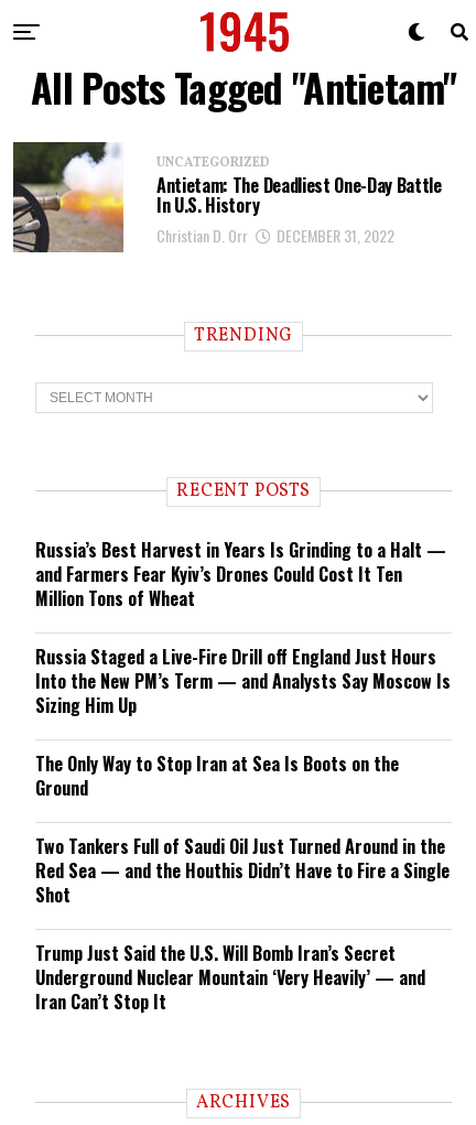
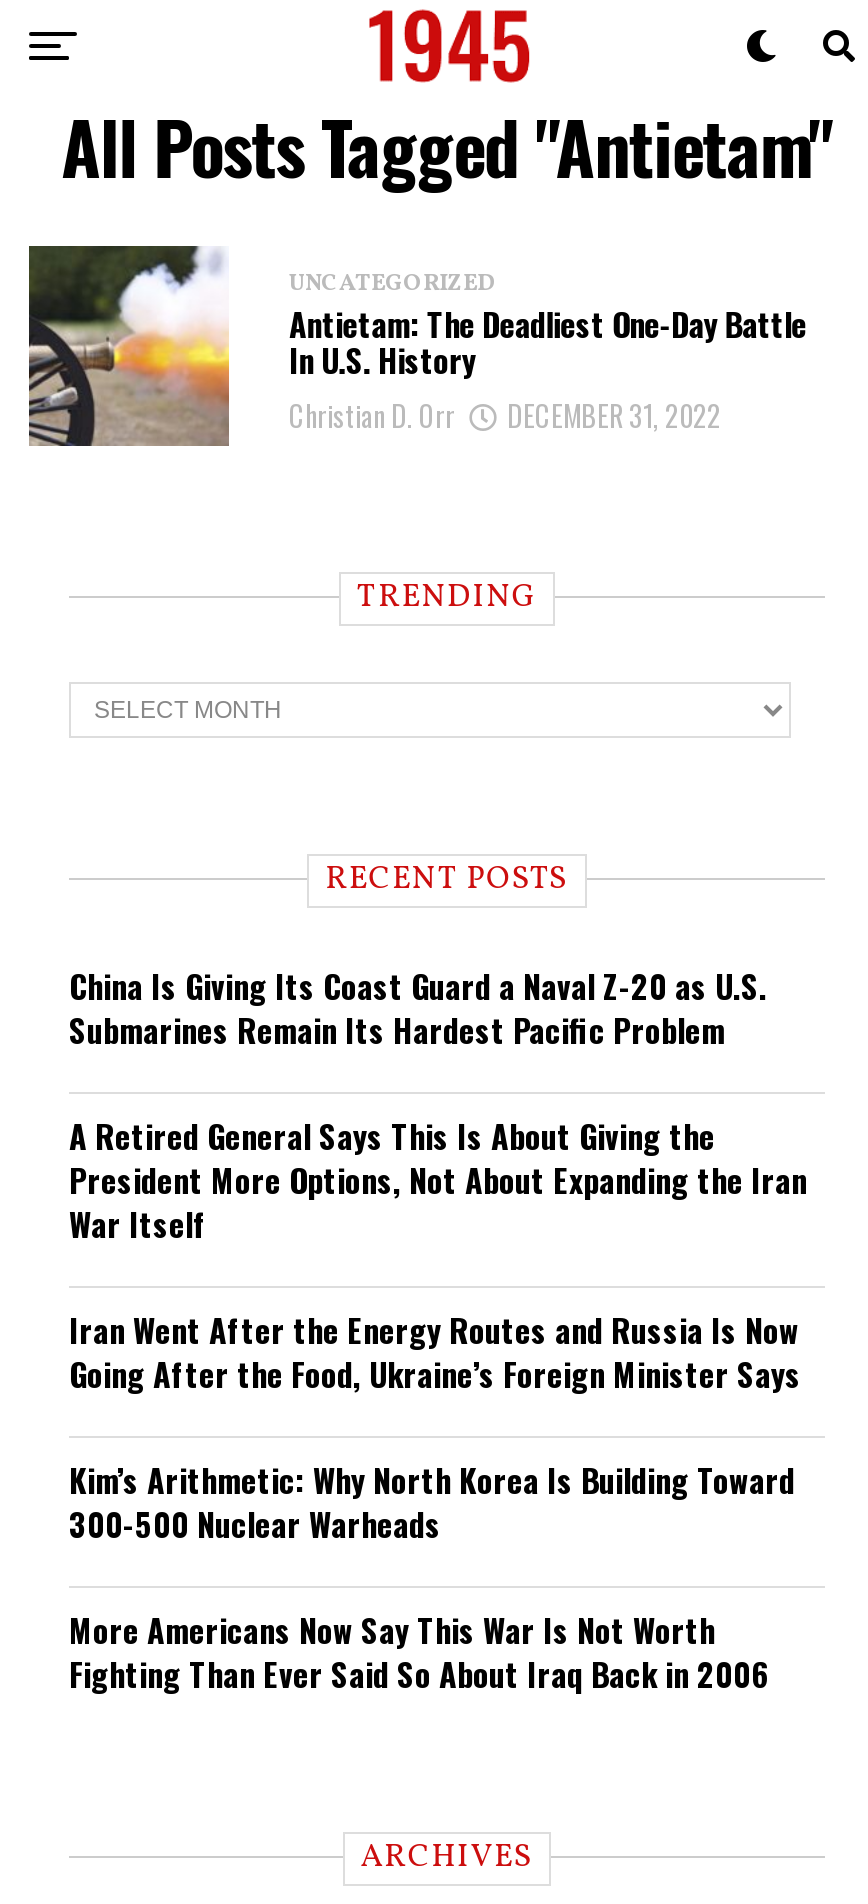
[35,537,446,612] Russia’s Best Harvest in Years Is Grinding to a Halt — | and Farmers Fear Kyiv’s Drones Could Cost It Ten | Million Tons of Wheat -> [69,962,767,1054] China Is Giving Its Coast Guard a Naval Z-20 as U.S. | Submarines Remain Its Hardest Pacific Problem
[35,643,451,718] Russia Staged a Live-Fire Drill off England Just Hours | Into the New PM’s Term — and Analysts Say Moscow Is | Sizing Him Up -> [69,1112,807,1248] A Retired General Says This Is About Giving the | President More Options, Not About Expanding the Iran | War Itself
[35,750,399,801] The Only Way to Stop Iran at Sea Is Boots on the | Ground -> [69,1306,801,1398] Iran Went After the Energy Routes and Russia Is Now | Going After the Food, Ukraine’s Foreign Minister Says
[35,833,450,908] Two Tankers Full of Saudi Oil Just Turned Around in the | Red Sea — and the Houthis Didn’t Have to Fire a Single | Shot -> [69,1456,795,1548] Kim’s Arithmetic: Why North Korea Is Building Toward | 300-500 Nuclear Warheads
[35,940,425,1015] Trump Just Said the U.S. Will Bomb Iran’s Secret | Underground Nuclear Mountain ‘Very Heavily’ — and | Iran Can’t Stop It -> [69,1606,769,1698] More Americans Now Say This War Is Not Worth | Fighting Than Ever Said So About Iraq Back in 2006

